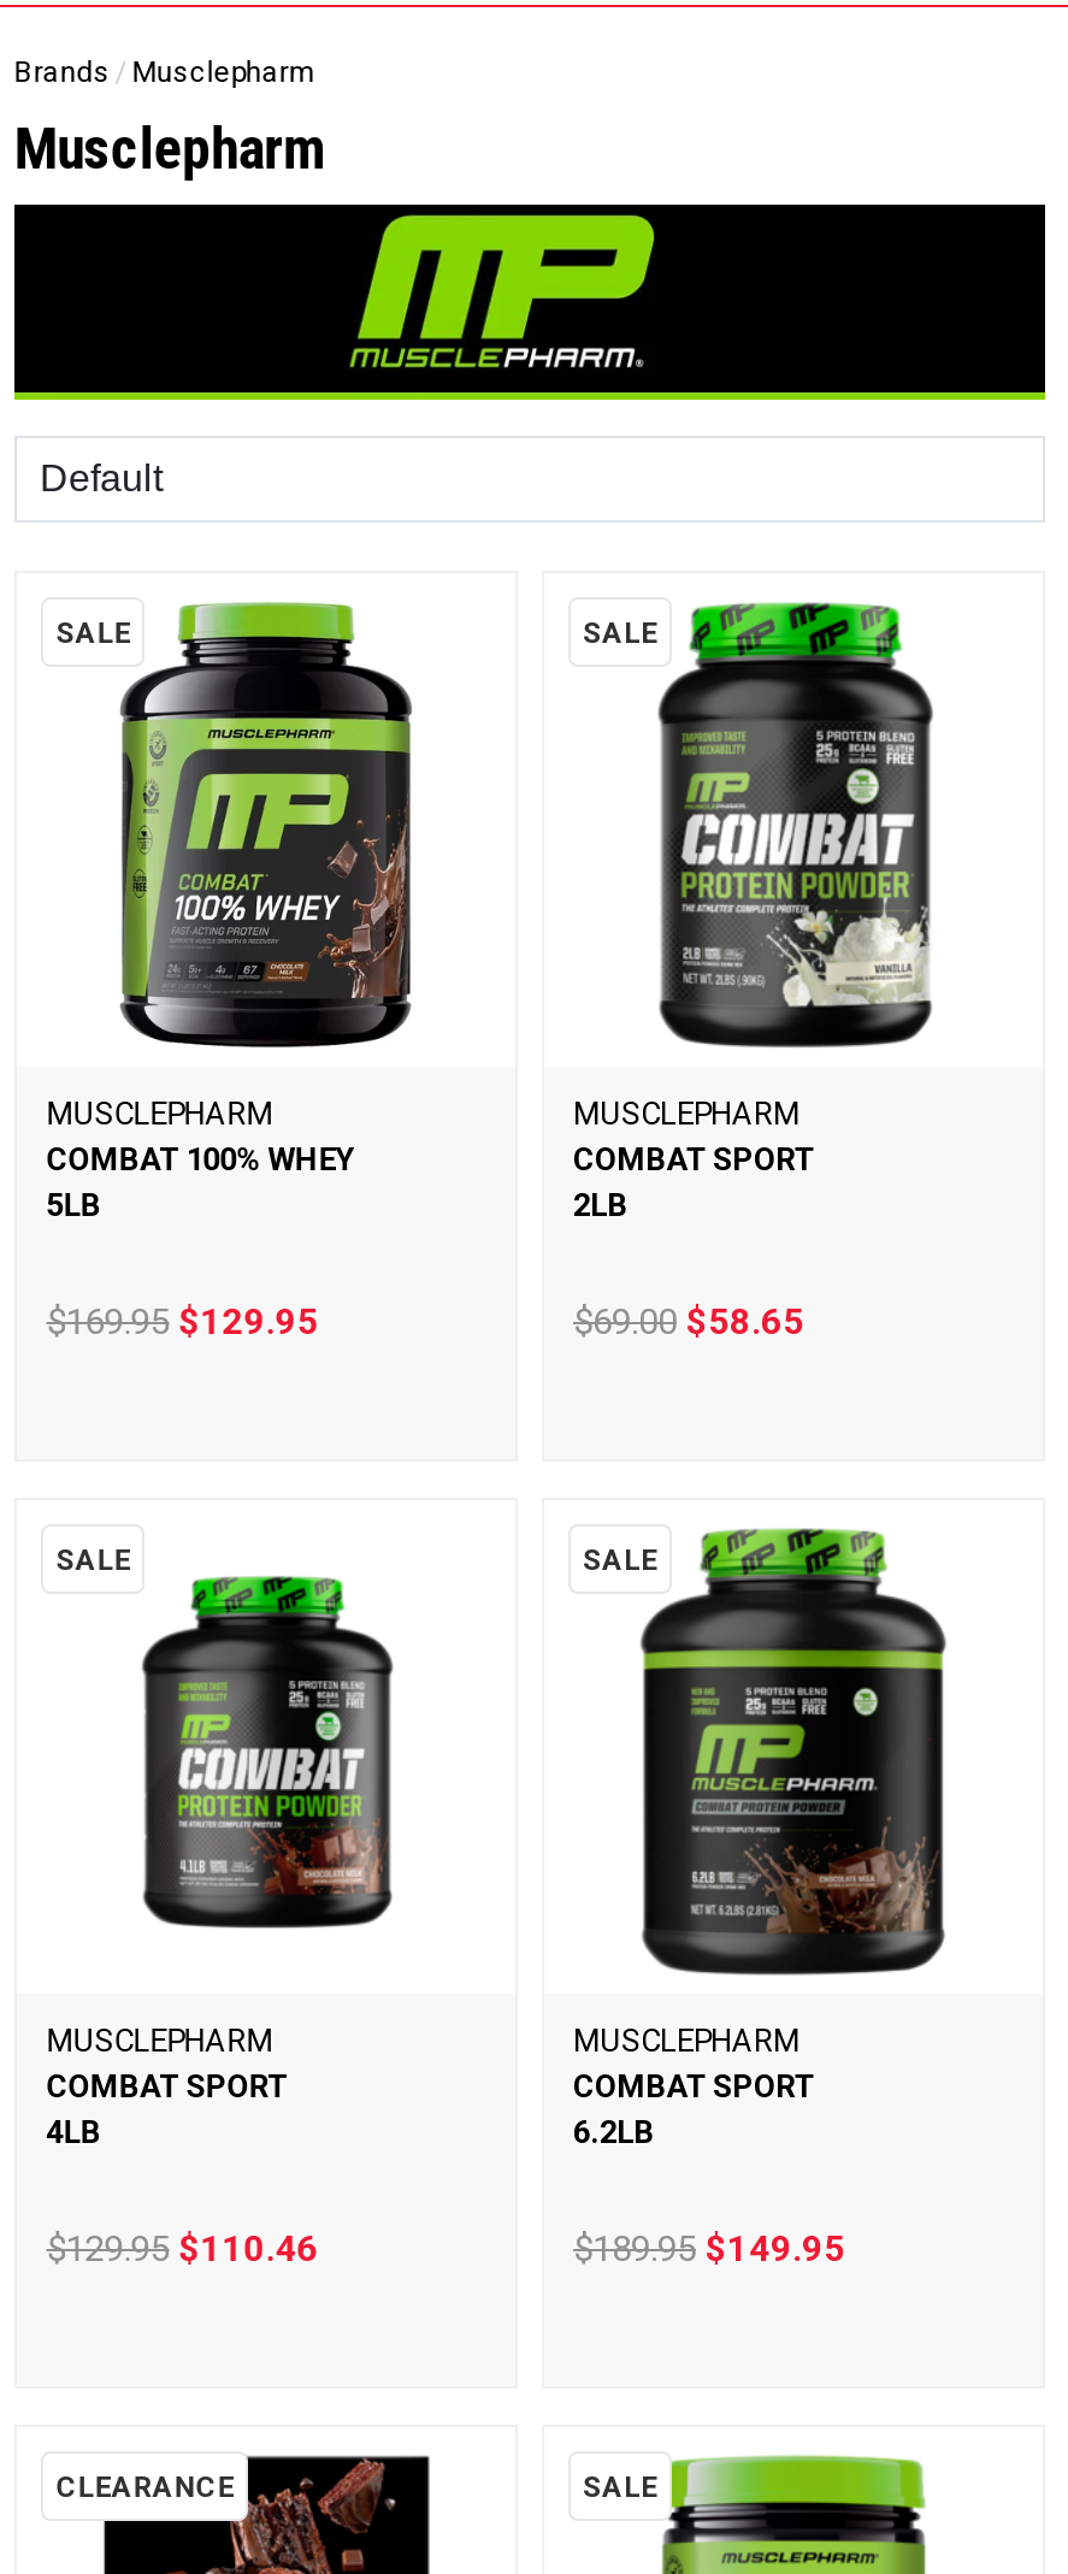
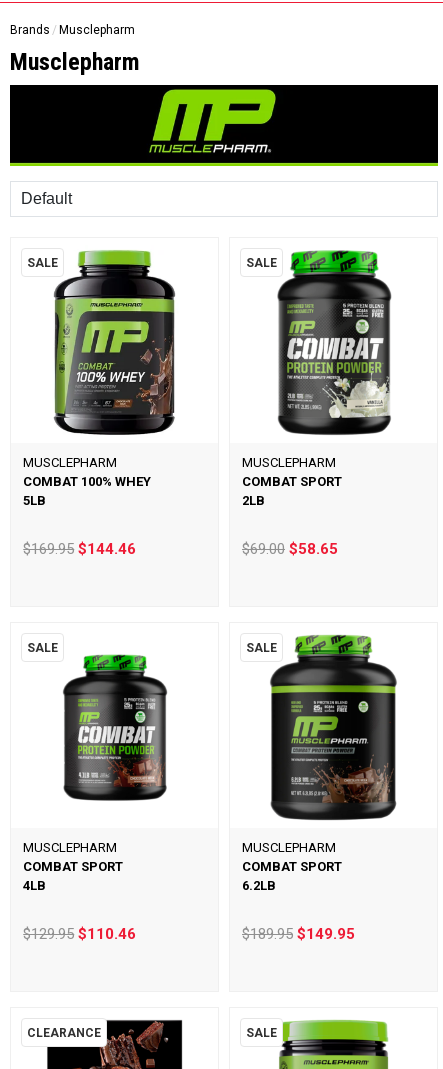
[46,1299,318,1343] $169.95 $129.95 -> [23,540,136,558] $169.95 $144.46

